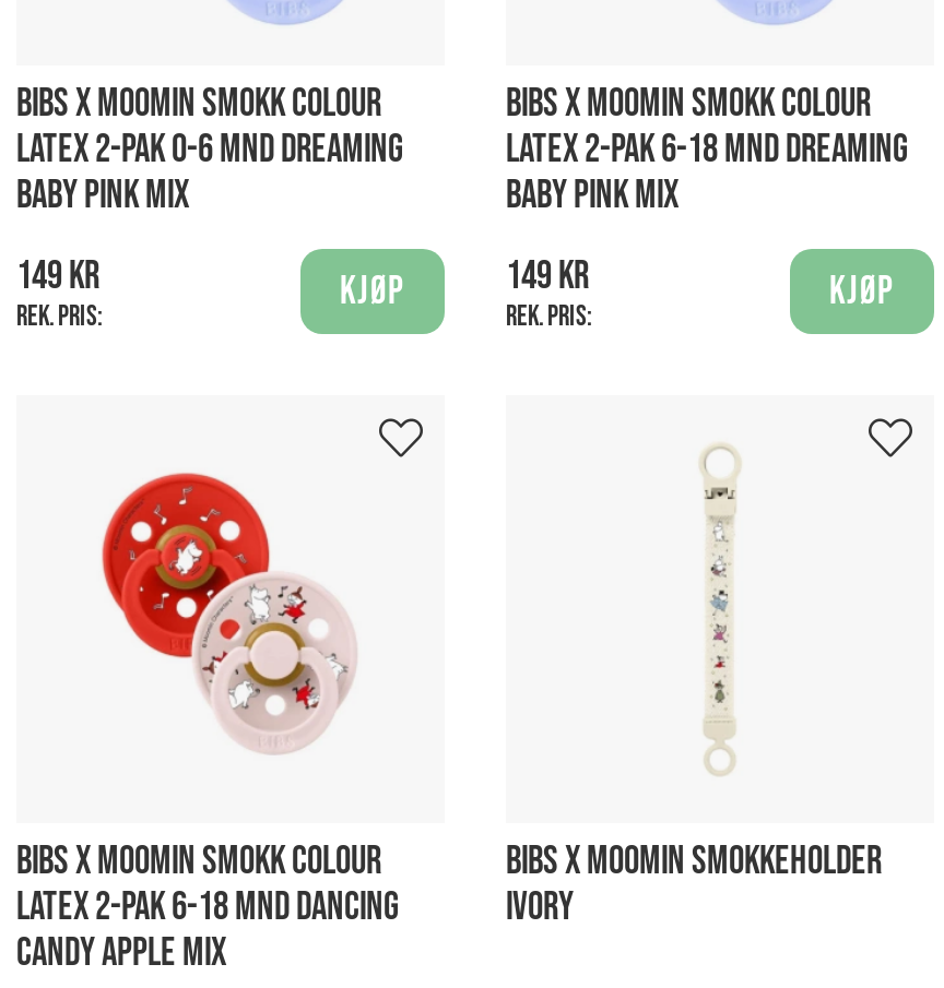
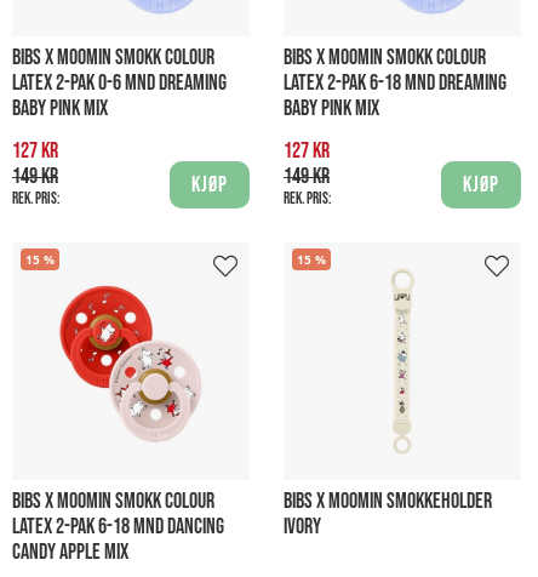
none -> [12,138,58,164] 127 kr
none -> [284,138,330,164] 127 kr
none -> [25,251,40,268] 15
none -> [297,251,311,268] 15

